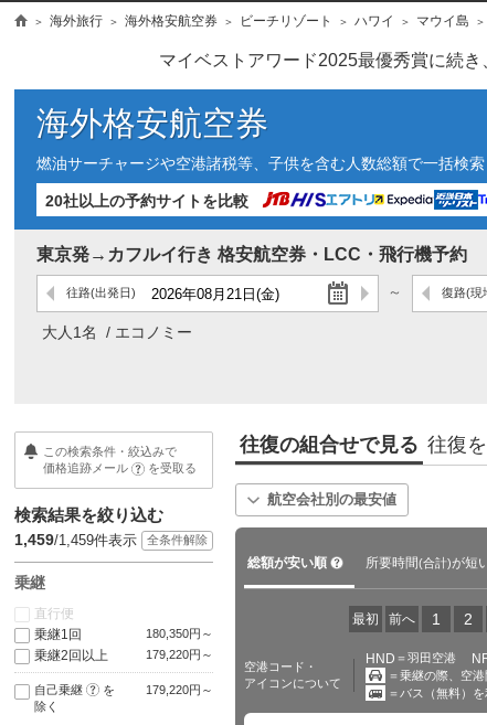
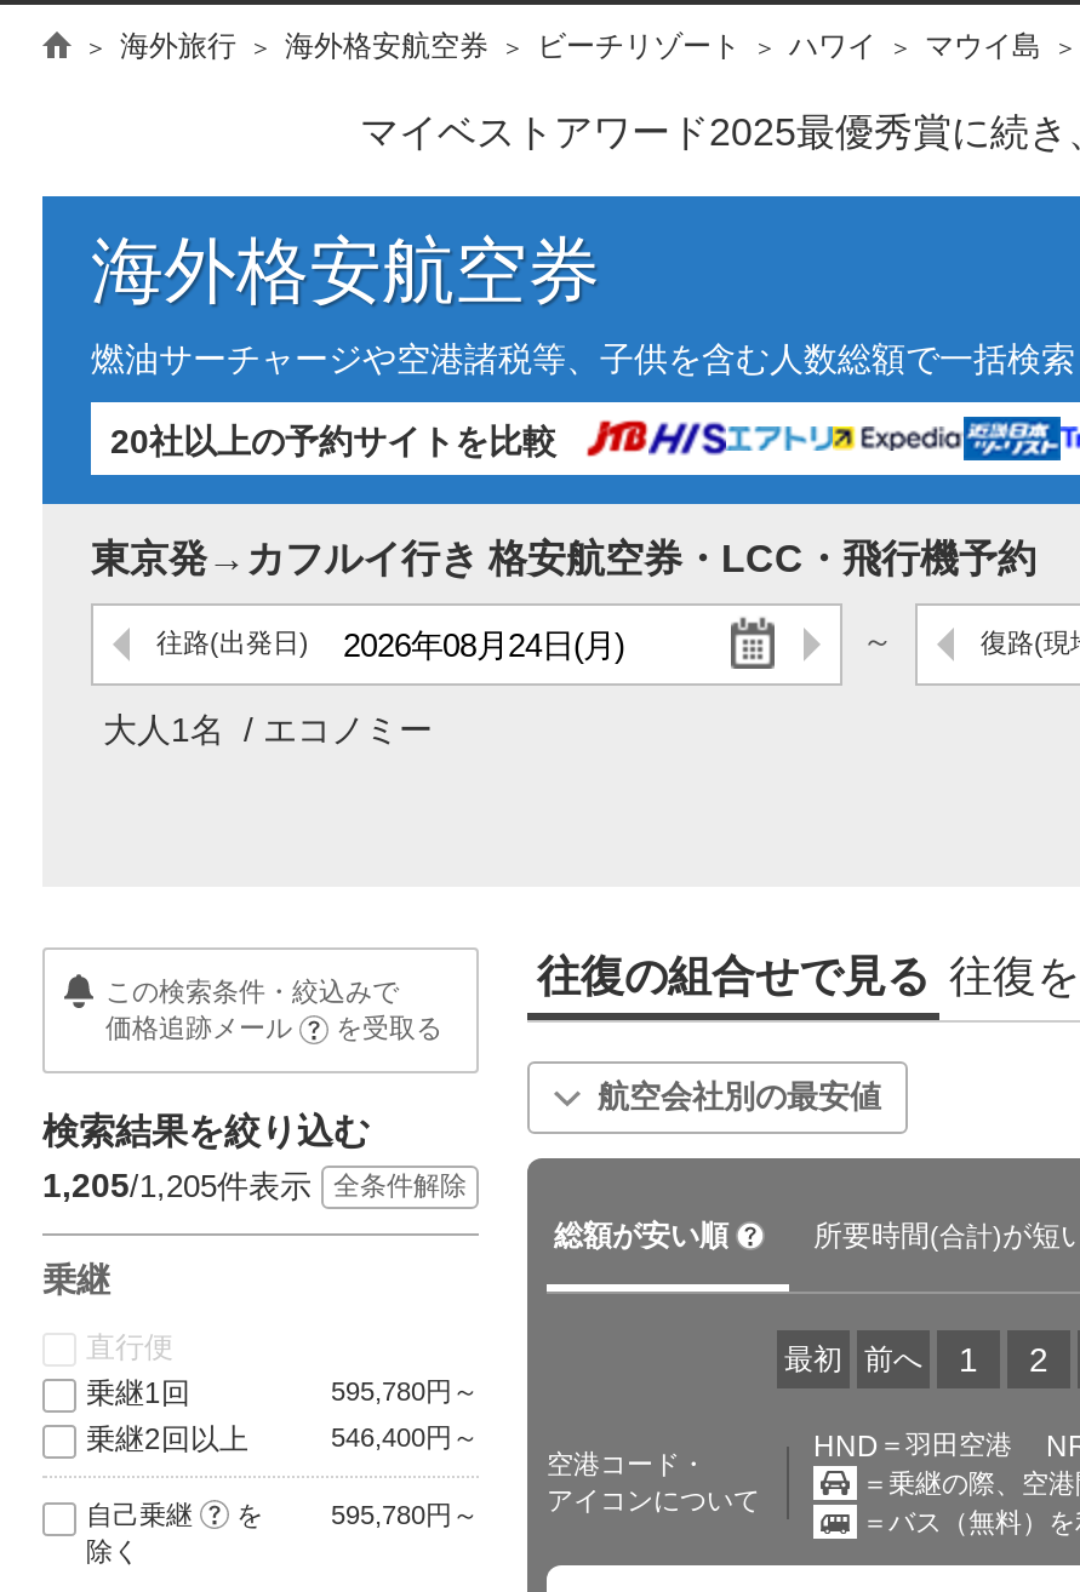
[14,531,208,548] 1,459/1,459件表示 全条件解除 -> [42,1165,467,1204] 1,205/1,205件表示 全条件解除
[146,627,213,640] 180,350円～ -> [331,1376,479,1405] 595,780円～
[146,648,213,661] 179,220円～ -> [331,1422,479,1451] 546,400円～
[146,683,213,696] 179,220円～ -> [331,1499,479,1529] 595,780円～

